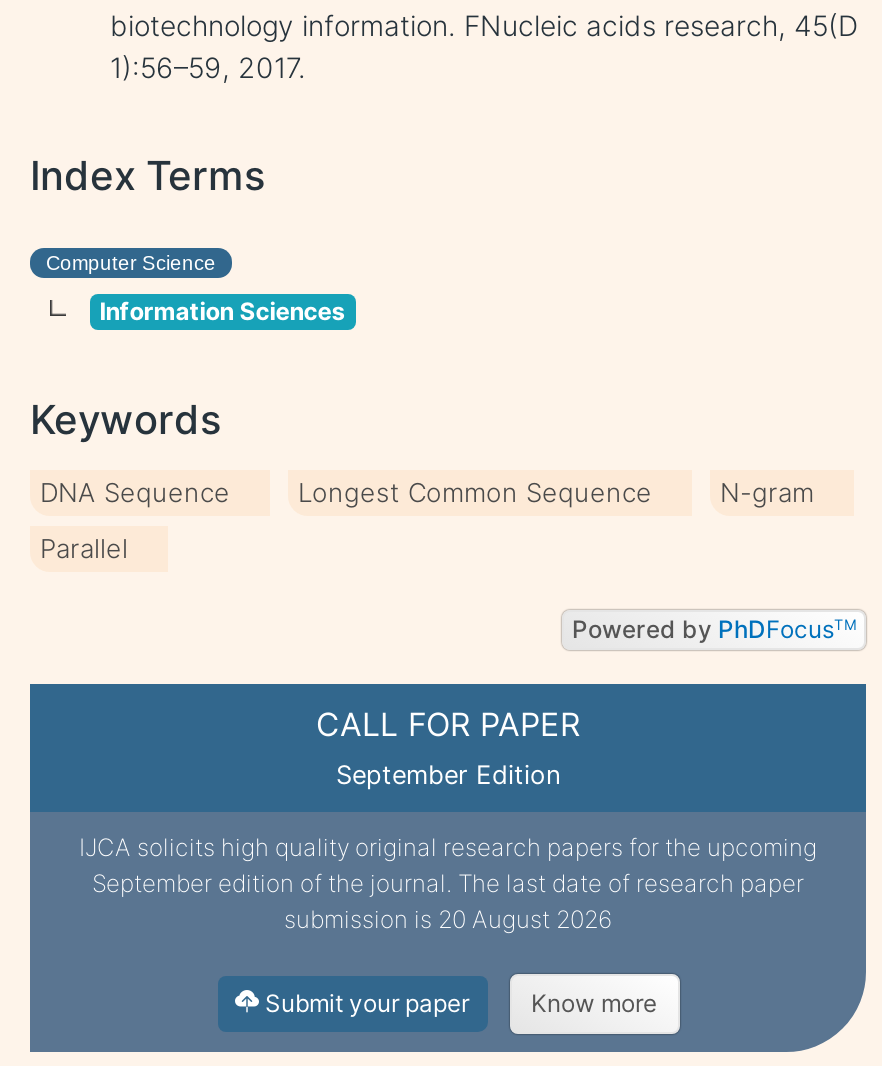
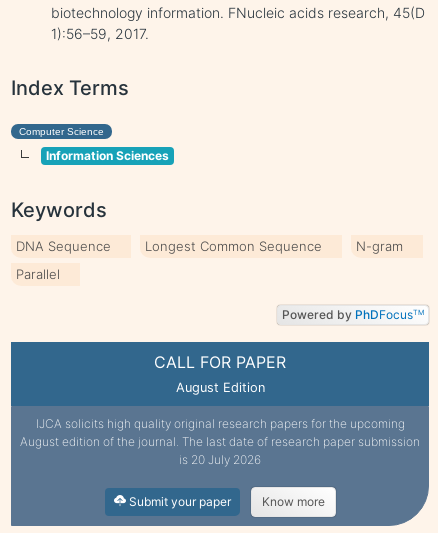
[336,759,560,789] September Edition -> [175,379,264,394] August Edition
[92,867,804,933] September edition of the journal. The last date of research paper | submission is 20 August 2026 -> [20,433,420,466] August edition of the journal. The last date of research paper submission | is 20 July 2026

